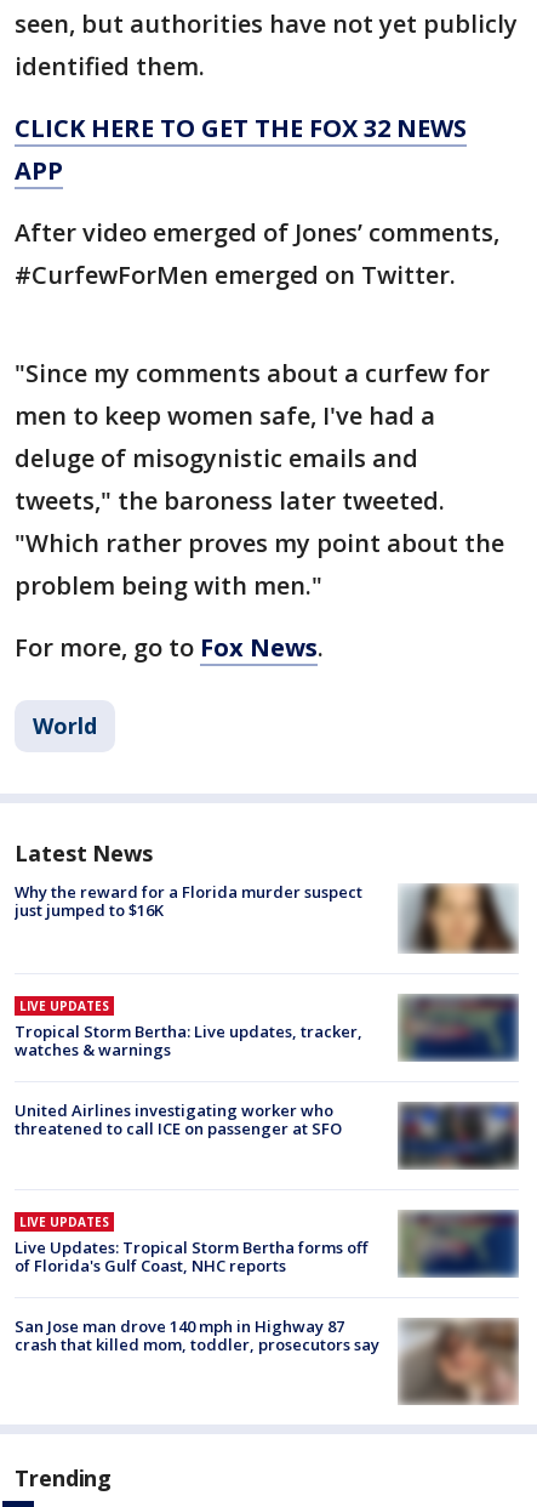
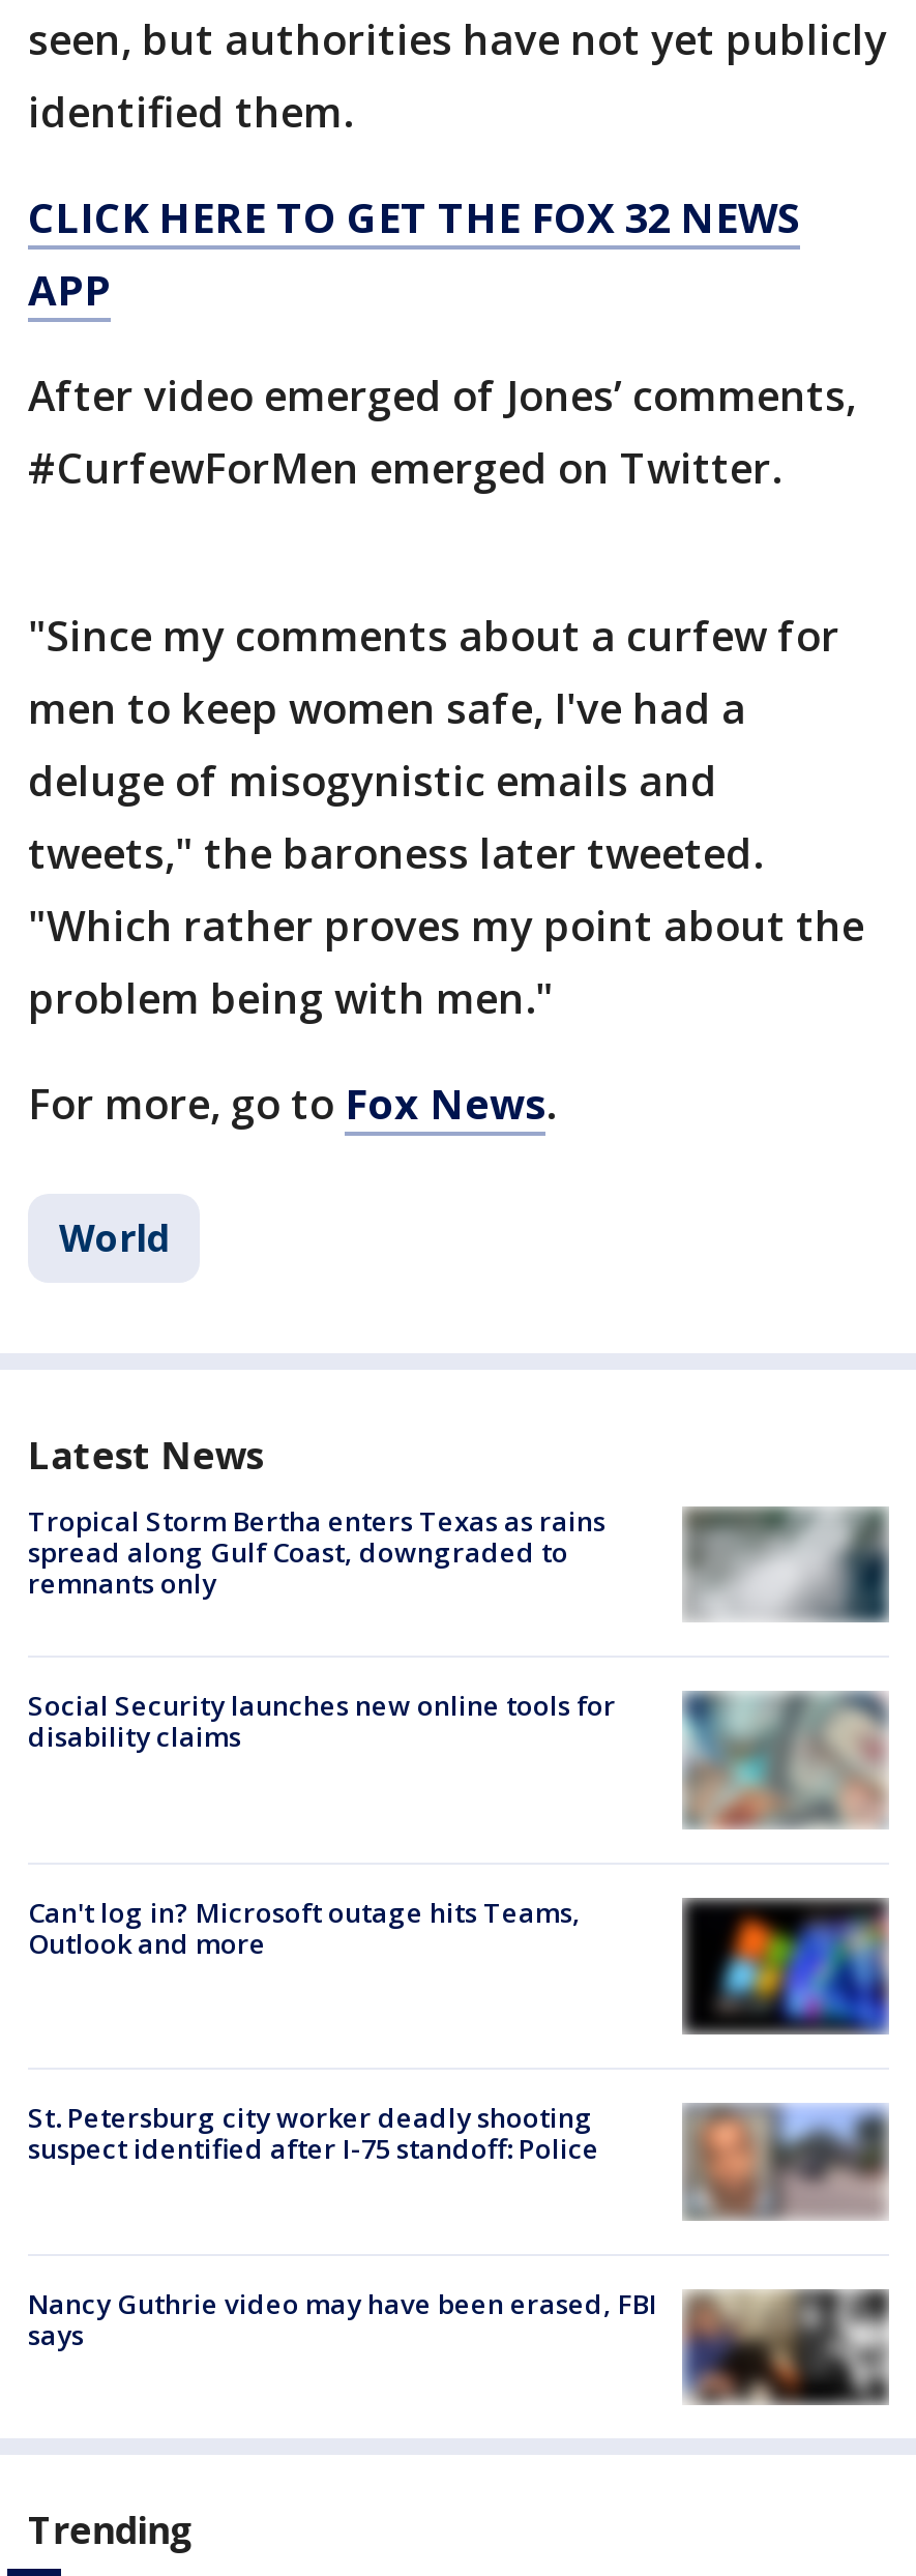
[15,881,518,955] [image] | Why the reward for a Florida murder suspect | just jumped to $16K -> [28,1503,889,1627] [image] | Tropical Storm Bertha enters Texas as rains | spread along Gulf Coast, downgraded to | remnants only
[15,991,519,1068] [image] | LIVE UPDATES | Tropical Storm Bertha: Live updates, tracker, | watches & warnings -> [28,1688,889,1832] [image] | Social Security launches new online tools for | disability claims
[15,1099,342,1139] United Airlines investigating worker who | threatened to call ICE on passenger at SFO -> [28,1893,581,1961] Can't log in? Microsoft outage hits Teams, | Outlook and more
[398,1101,519,1188] [image] -> [680,1887,891,2037] [image]
[15,1209,520,1297] [image] | LIVE UPDATES | Live Updates: Tropical Storm Bertha forms off | of Florida's Gulf Coast, NHC reports -> [28,2072,889,2221] [image] | St. Petersburg city worker deadly shooting | suspect identified after I-75 standoff: Police
[15,1316,520,1405] [image] | San Jose man drove 140 mph in Highway 87 | crash that killed mom, toddler, prosecutors say -> [28,2256,889,2405] [image] | Nancy Guthrie video may have been erased, FBI | says

